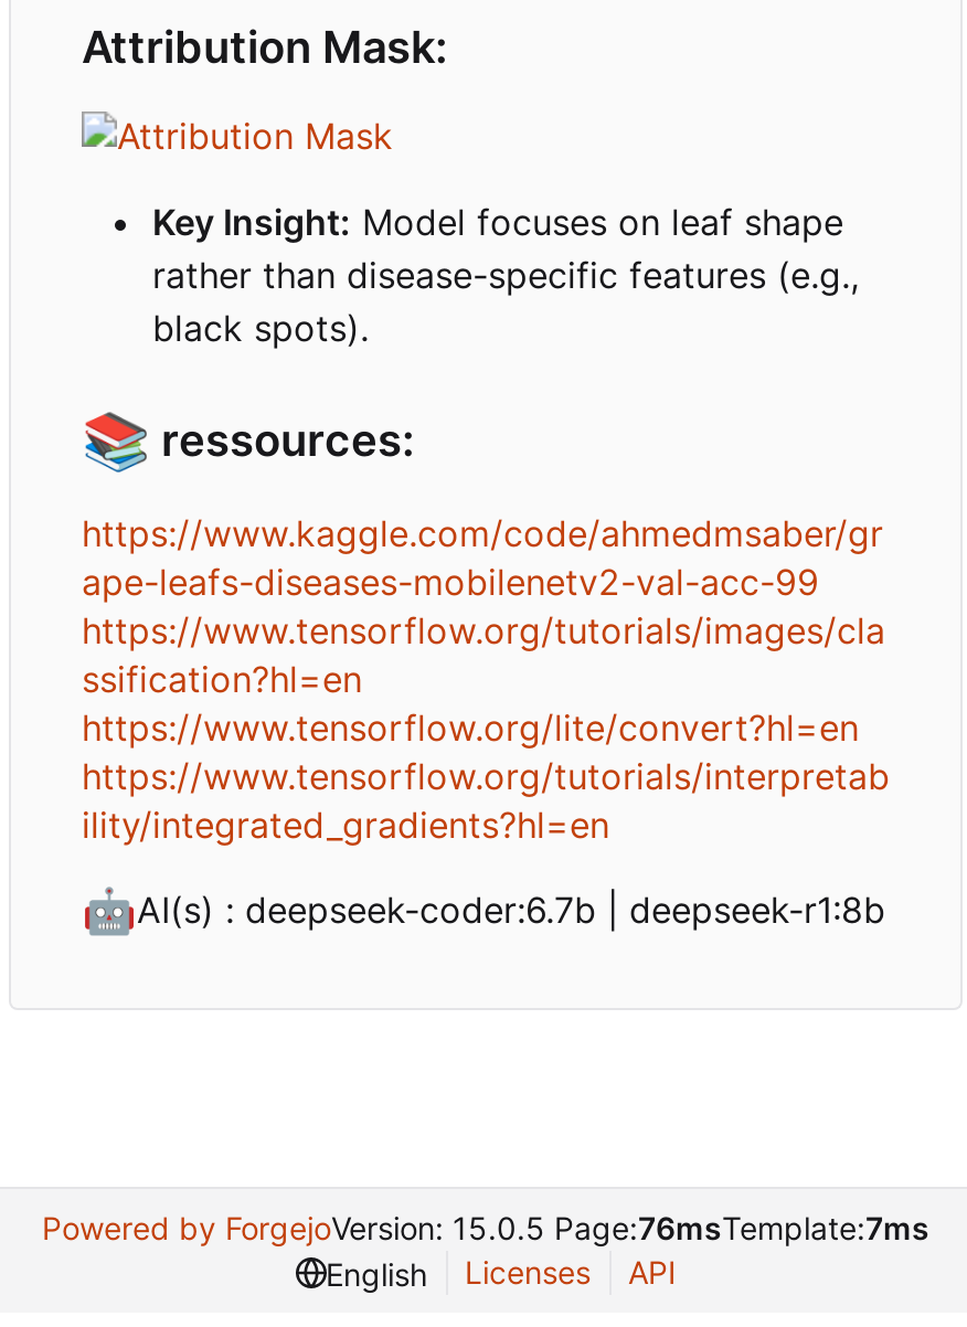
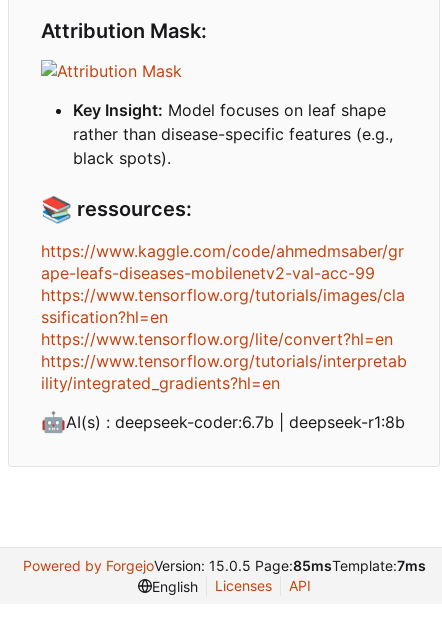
[42,1209,929,1246] Powered by ForgejoVersion: 15.0.5 Page:76msTemplate:7ms -> [22,557,425,574] Powered by ForgejoVersion: 15.0.5 Page:85msTemplate:7ms

